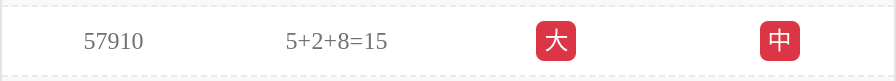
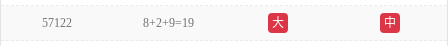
[84,27,144,55] 57910 -> [42,16,72,30] 57122
[286,27,388,55] 5+2+8=15 -> [143,16,194,30] 8+2+9=19

